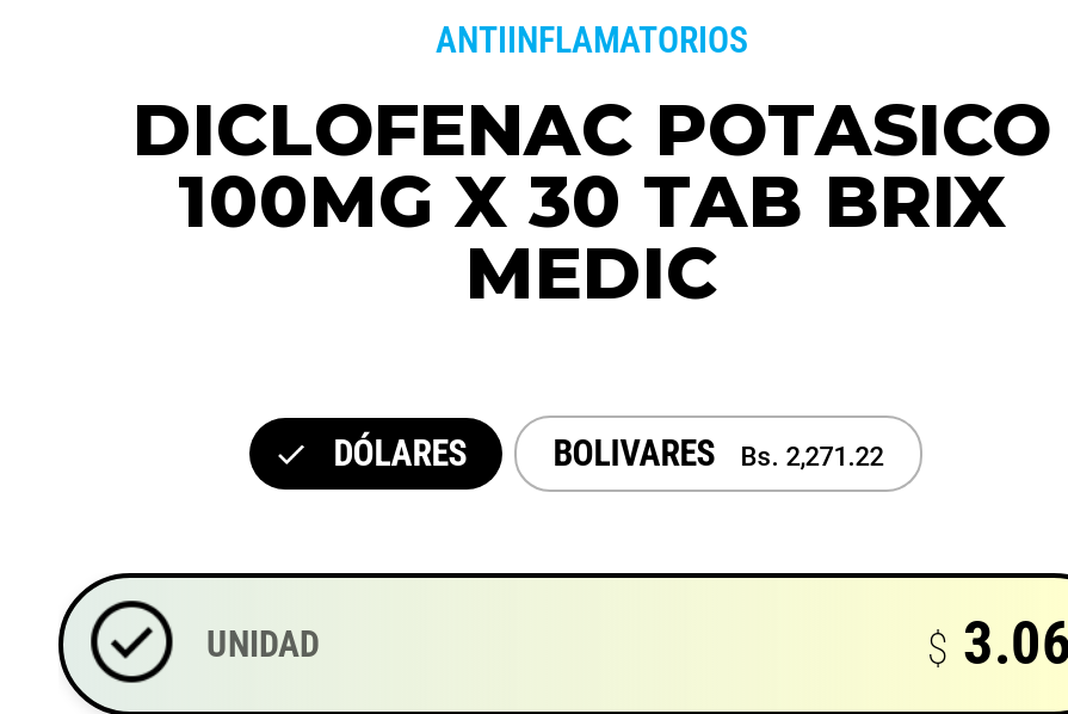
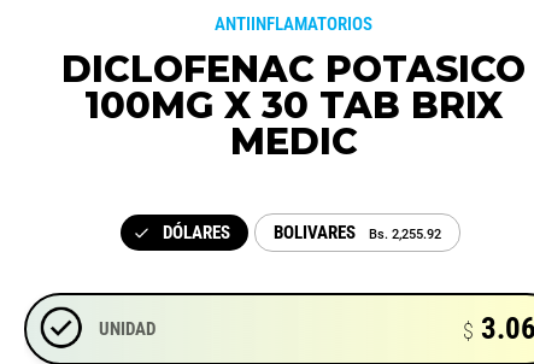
[333,431,884,474] DÓLARES BOLIVARES Bs. 2,271.22 -> [163,221,441,243] DÓLARES BOLIVARES Bs. 2,255.92

